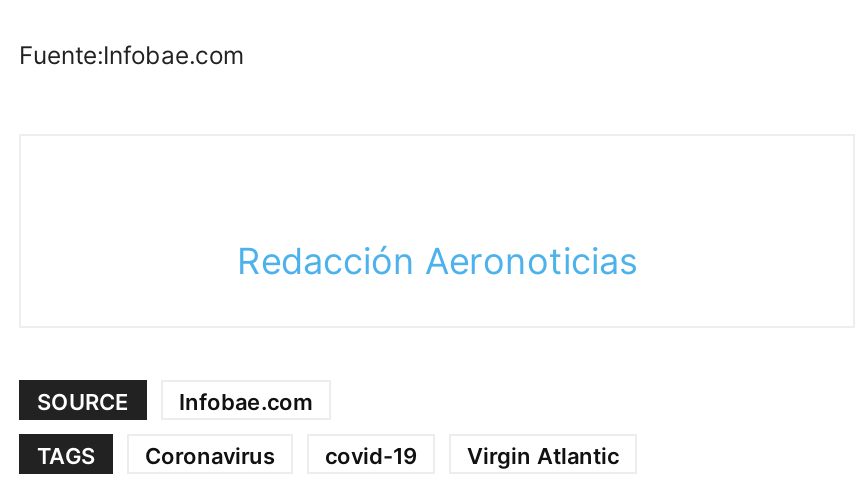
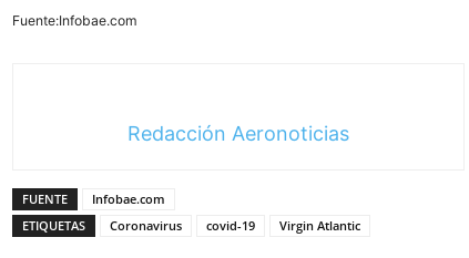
[37,388,129,416] SOURCE -> [22,190,68,207] FUENTE
[37,442,95,470] TAGS -> [22,217,85,234] ETIQUETAS

